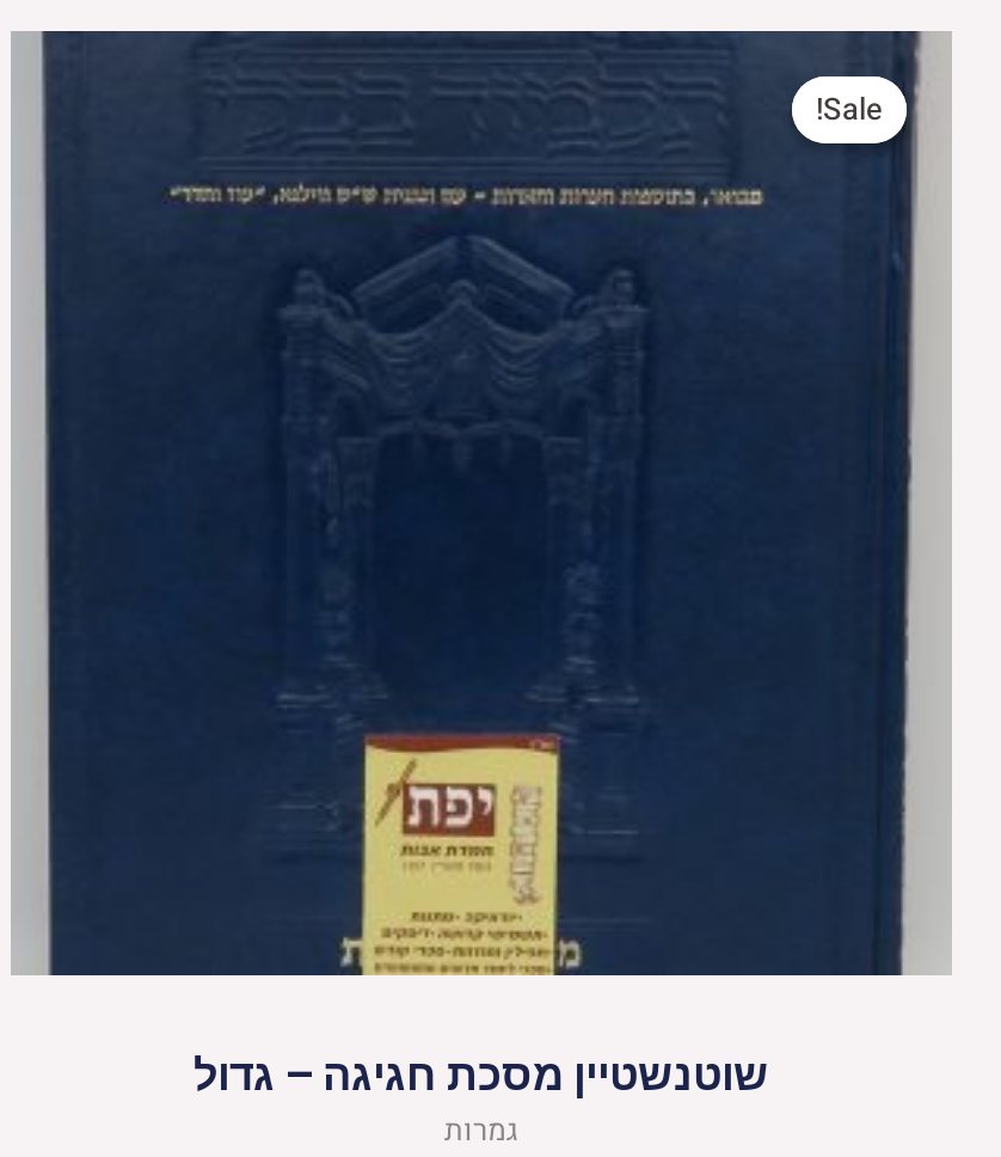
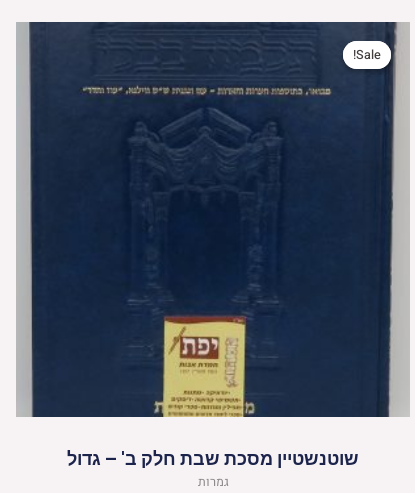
[194,1043,769,1103] שוטנשטיין מסכת חגיגה – גדול -> [67,445,359,470] שוטנשטיין מסכת שבת חלק ב' – גדול

